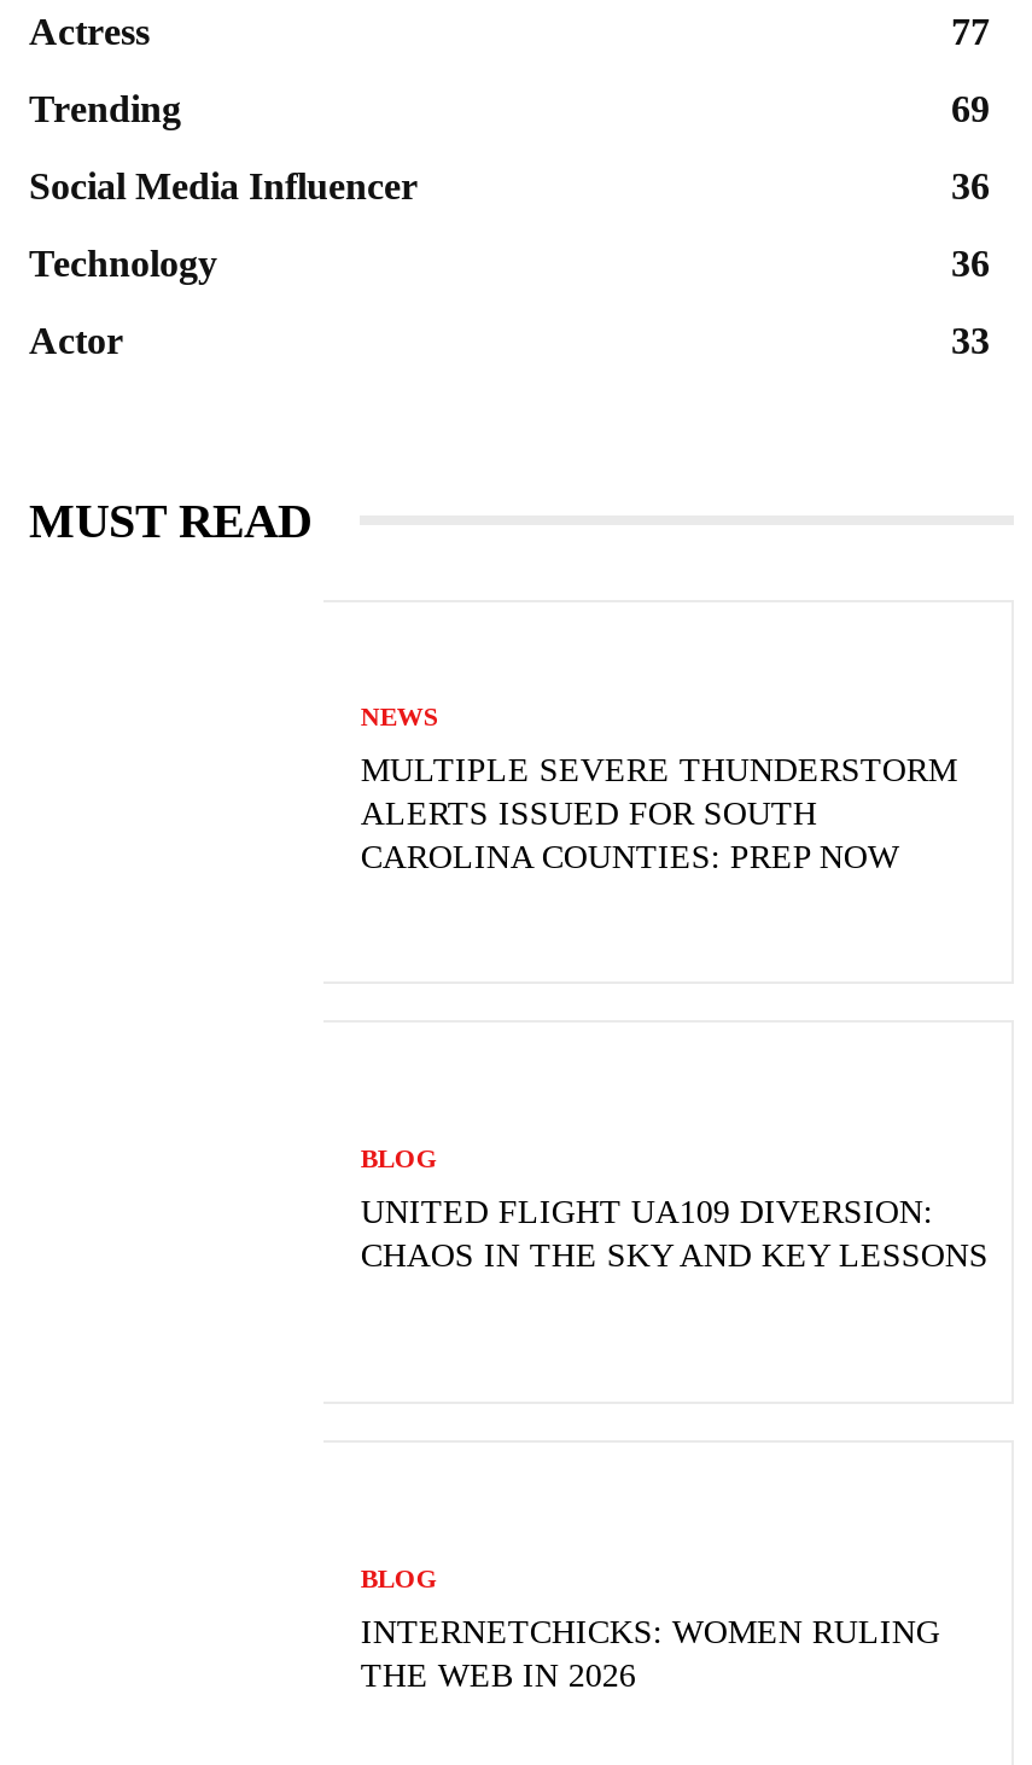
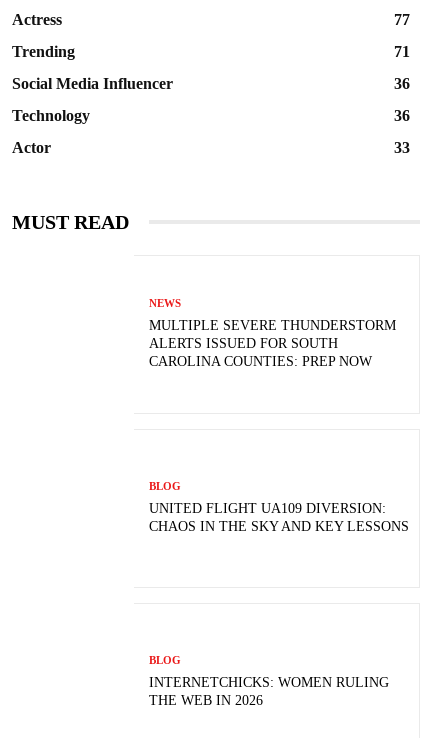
[951,88,990,129] 69 -> [394,43,410,60] 71

